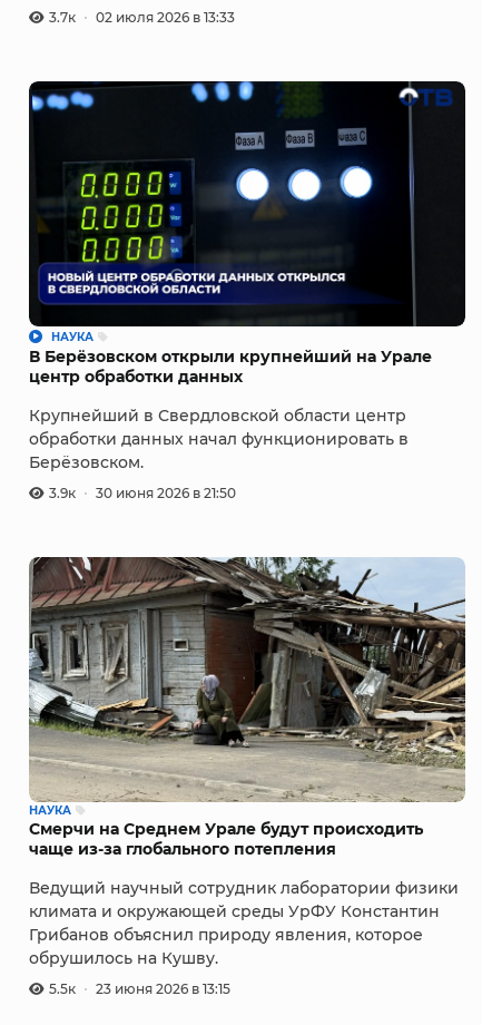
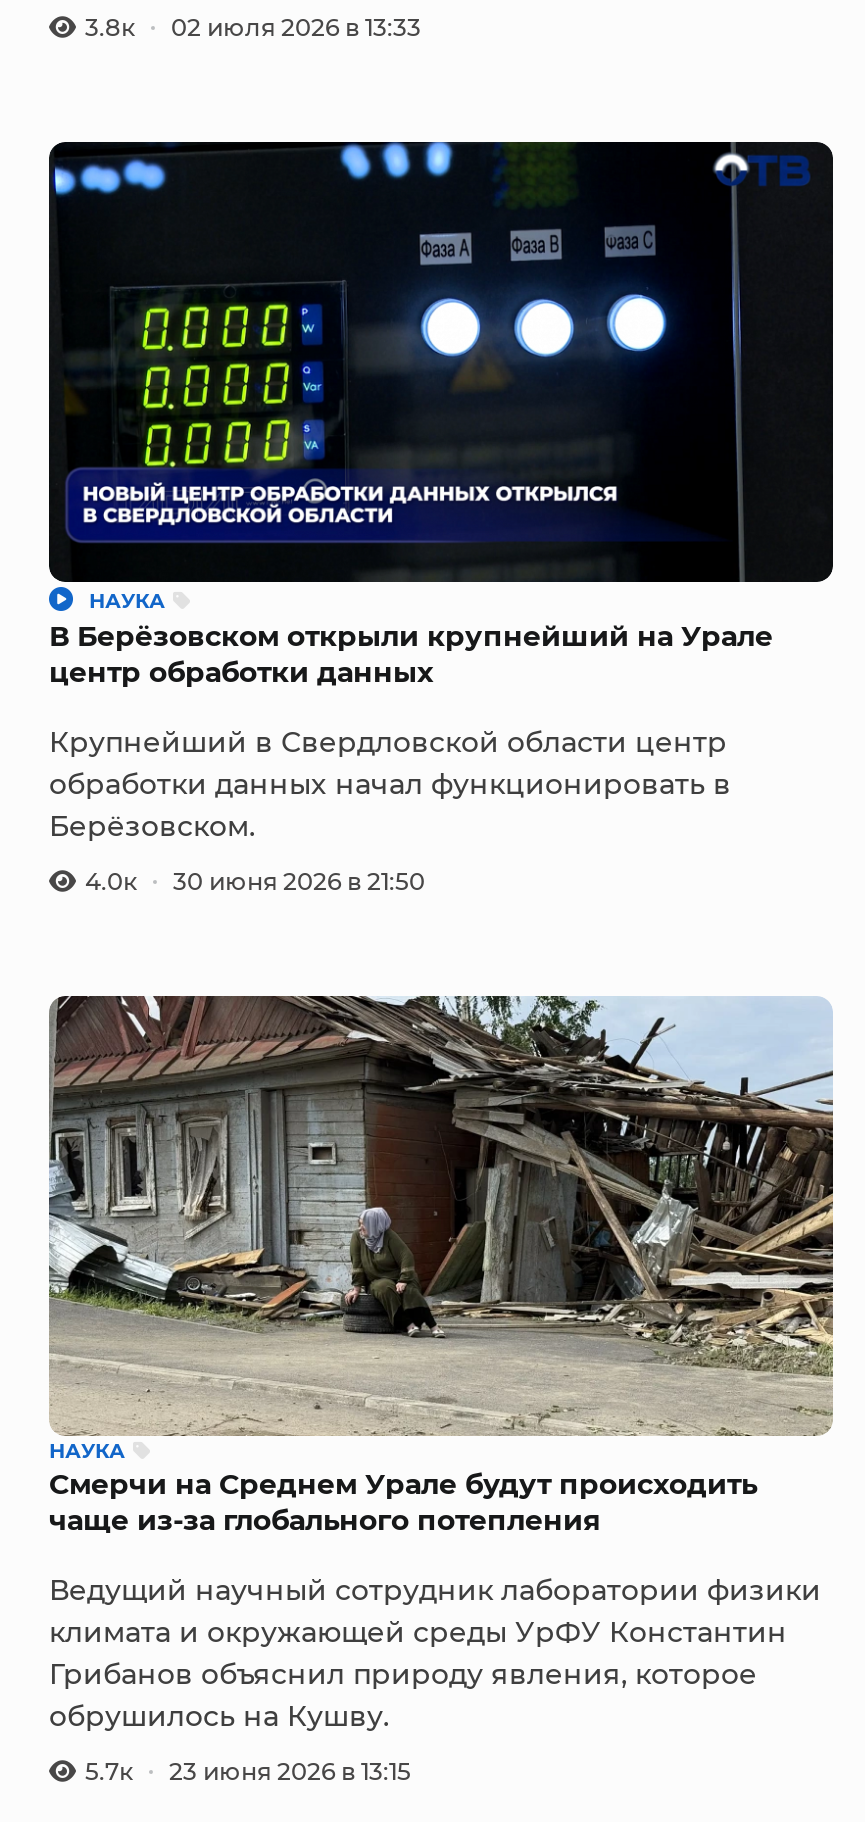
[49,9,235,26] 3.7к 02 июля 2026 в 13:33 -> [85,12,421,42] 3.8к 02 июля 2026 в 13:33
[49,485,236,501] 3.9к 30 июня 2026 в 21:50 -> [85,866,425,896] 4.0к 30 июня 2026 в 21:50
[49,980,76,997] 5.5к -> [85,1756,133,1786] 5.7к

